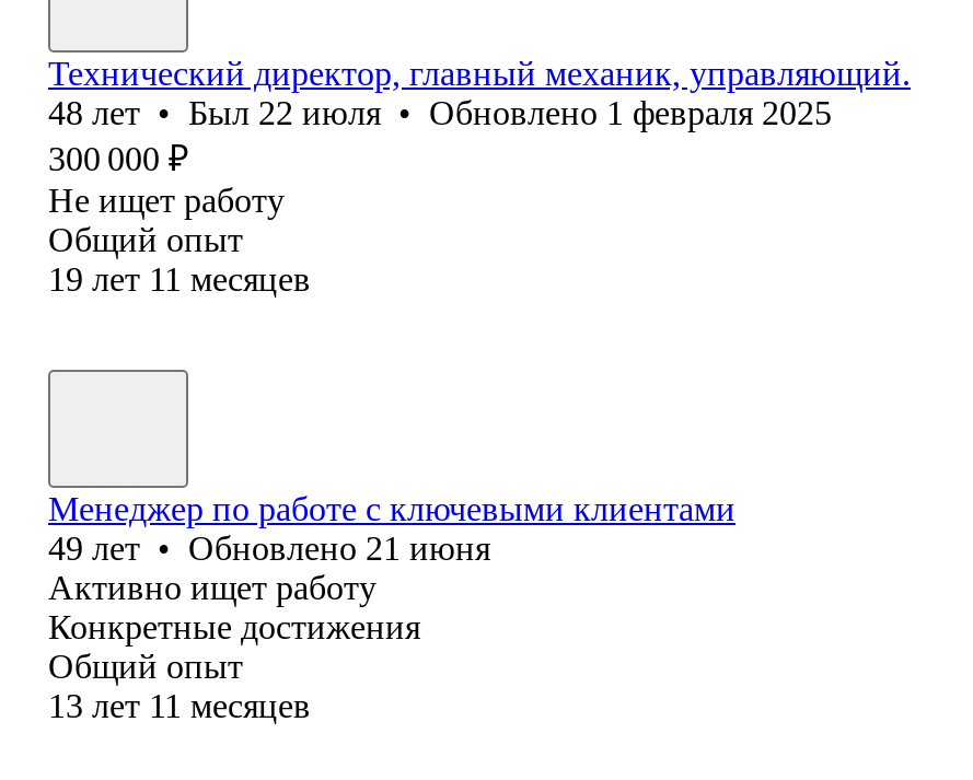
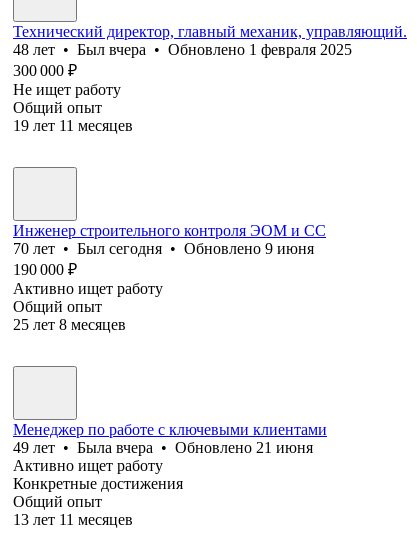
[48,94,832,131] 48 лет • Был 22 июля • Обновлено 1 февраля 2025 -> [13,41,352,58] 48 лет • Был вчера • Обновлено 1 февраля 2025
none -> [13,222,326,333] Инженер строительного контроля ЭОМ и СС | 70 лет • Был сегодня • Обновлено 9 июня | 190 000 ₽ | Активно ищет работу | Общий опыт | 25 лет 8 месяцев
[48,529,490,566] 49 лет • Обновлено 21 июня -> [13,439,313,456] 49 лет • Была вчера • Обновлено 21 июня

